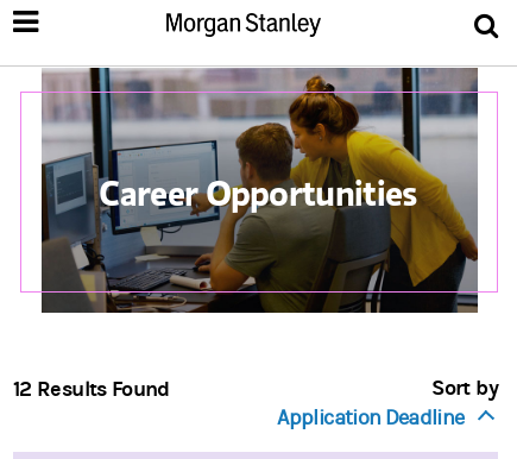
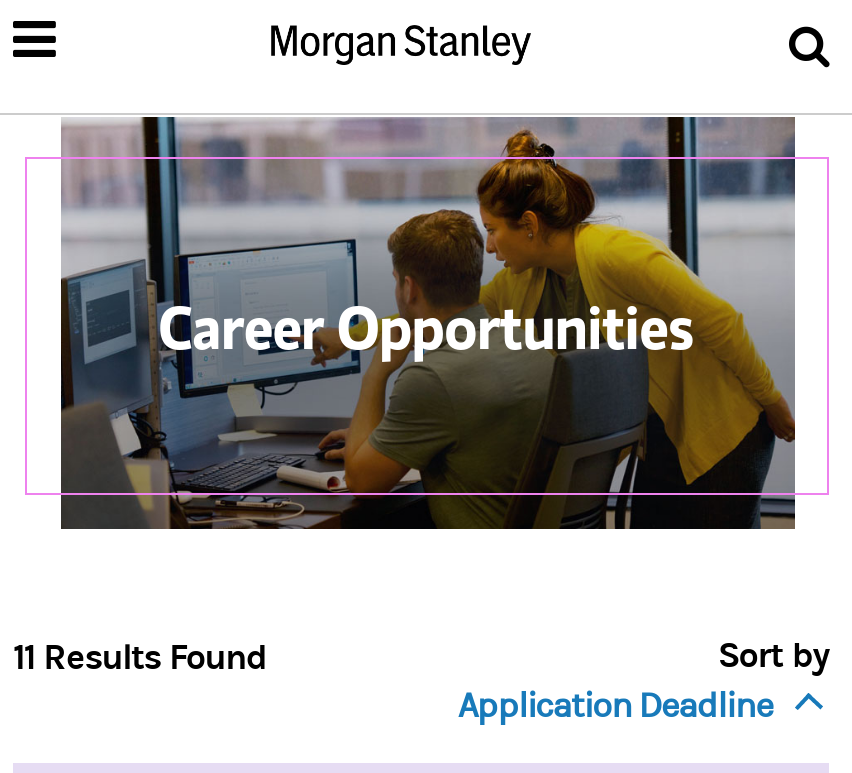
[13,377,170,402] 12 Results Found -> [13,637,267,679] 11 Results Found

